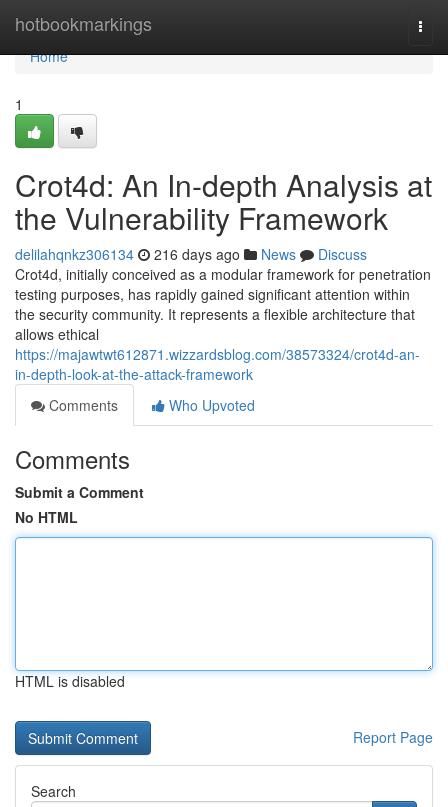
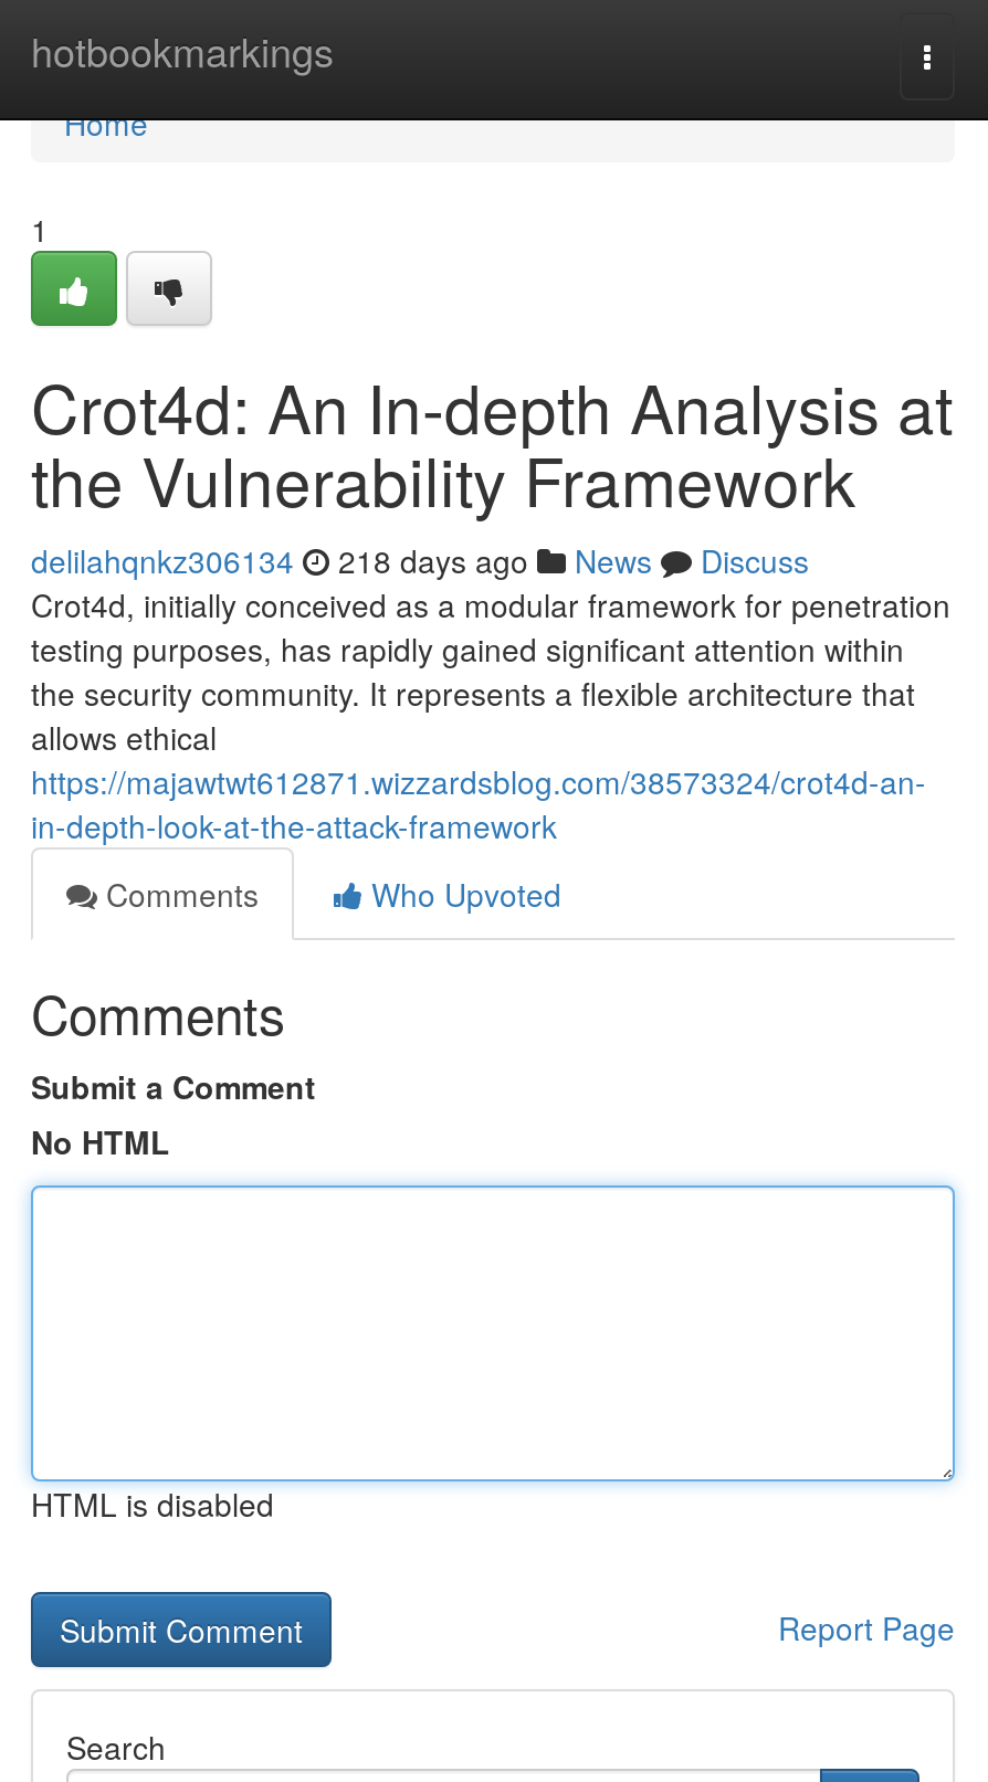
[15,244,367,264] delilahqnkz306134 216 days ago News Discuss -> [31,538,809,582] delilahqnkz306134 218 days ago News Discuss

